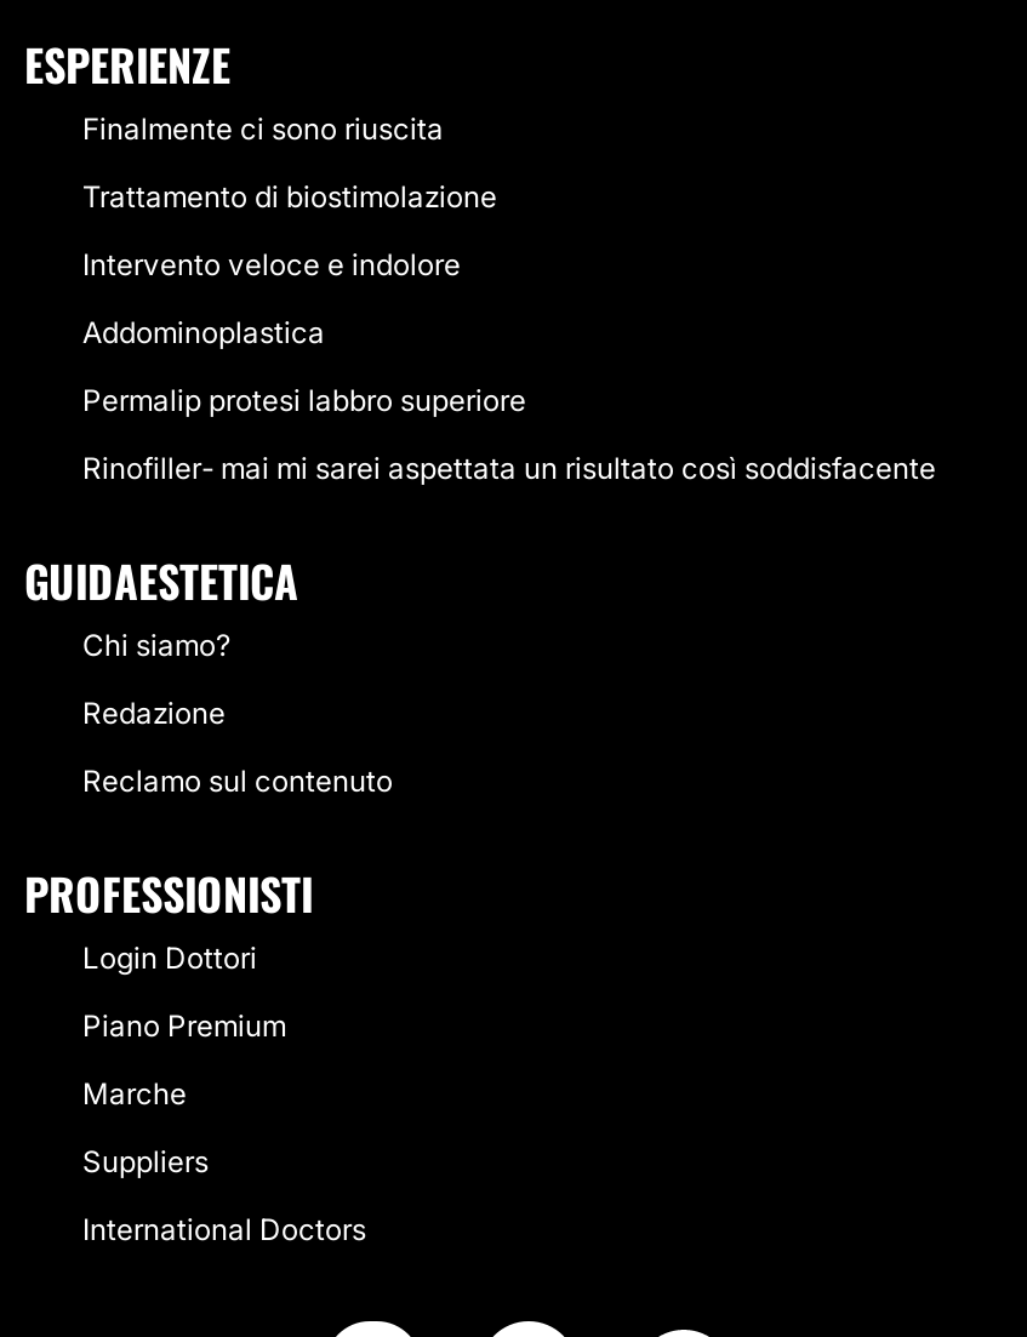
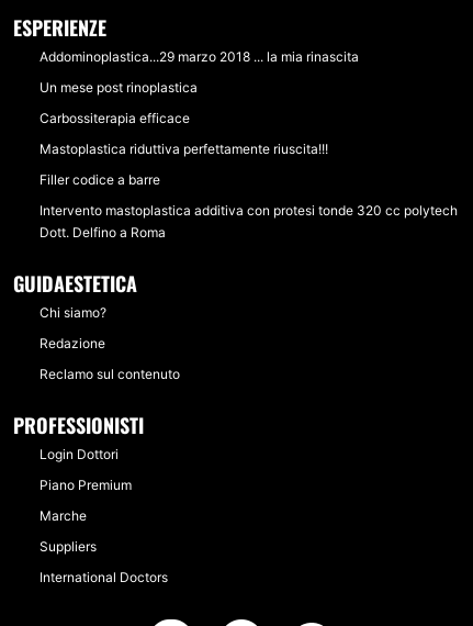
[82,110,444,147] Finalmente ci sono riuscita -> [40,48,359,65] Addominoplastica...29 marzo 2018 ... la mia rinascita
[82,178,497,215] Trattamento di biostimolazione -> [40,79,198,96] Un mese post rinoplastica
[82,246,461,282] Intervento veloce e indolore -> [40,110,190,126] Carbossiterapia efficace
[82,314,325,350] Addominoplastica -> [40,141,328,157] Mastoplastica riduttiva perfettamente riuscita!!!
[82,382,526,418] Permalip protesi labbro superiore -> [40,171,160,188] Filler codice a barre
[82,450,936,486] Rinofiller- mai mi sarei aspettata un risultato così soddisfacente -> [40,202,458,241] Intervento mastoplastica additiva con protesi tonde 320 cc polytech | Dott. Delfino a Roma

